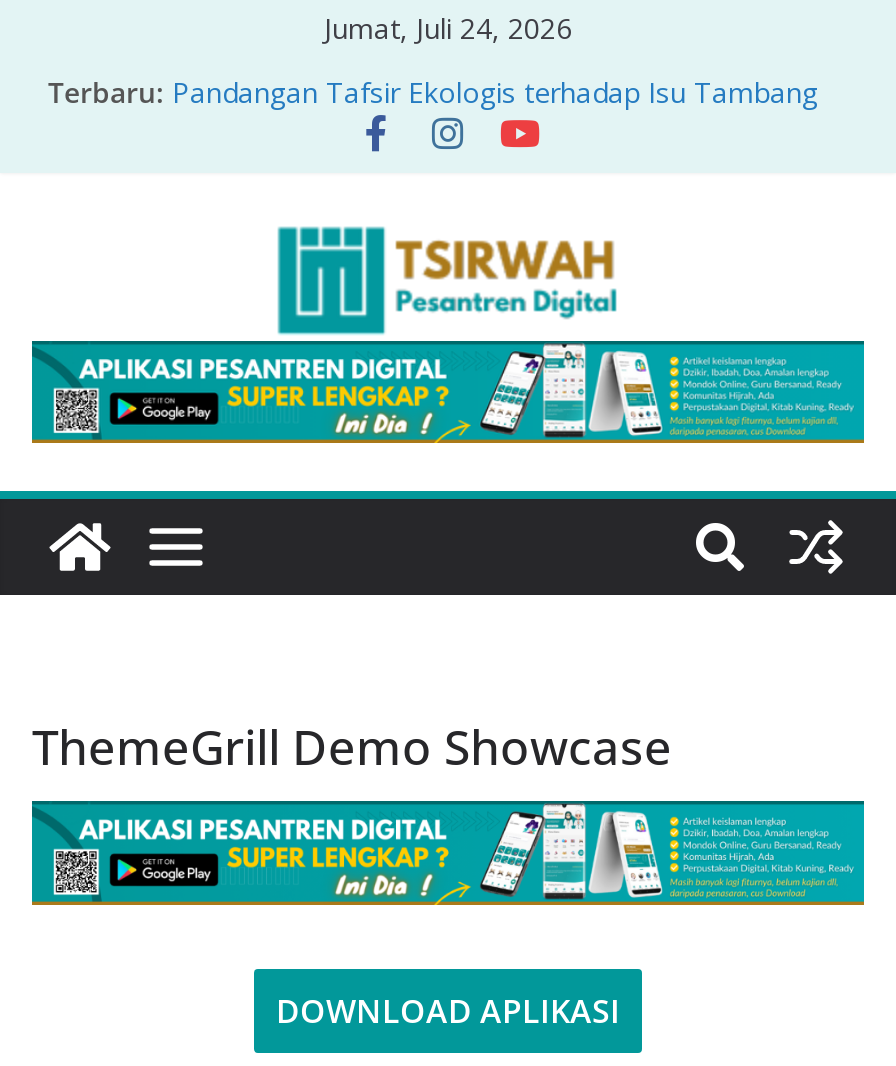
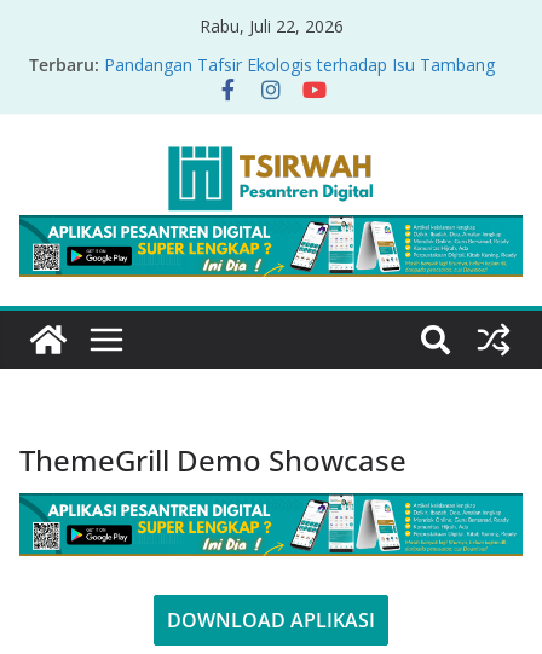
[324,9,572,47] Jumat, Juli 24, 2026 -> [199,15,343,37] Rabu, Juli 22, 2026

